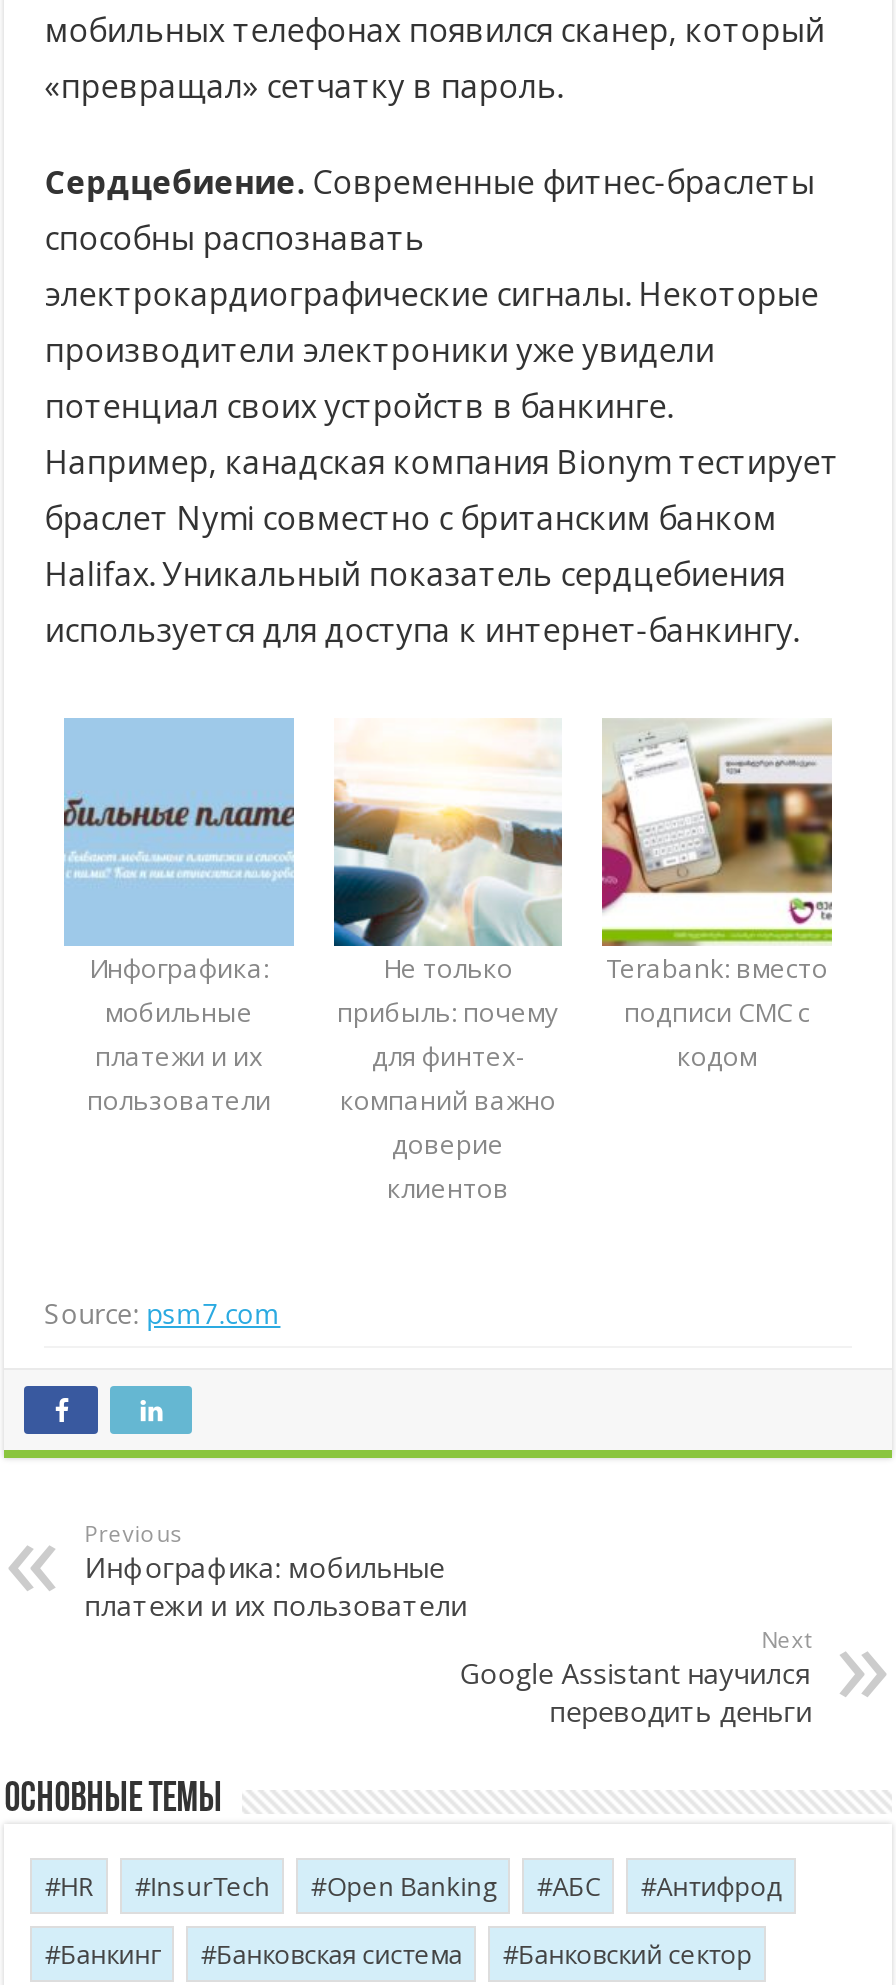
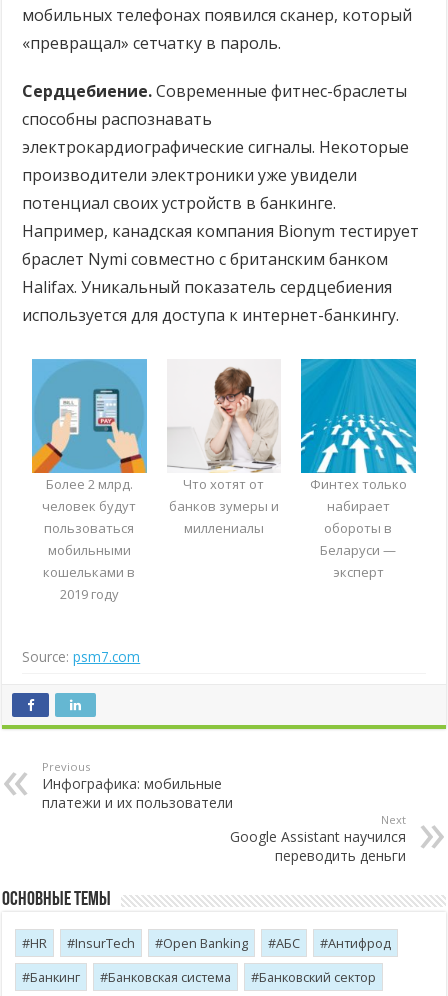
[62,718,296,1119] [image] | Инфографика: | мобильные | платежи и их | пользователи -> [31,360,148,603] [image] | Более 2 млрд. | человек будут | пользоваться | мобильными | кошельками в | 2019 году
[332,720,564,1207] [image] | Не только | прибыль: почему | для финтех- | компаний важно | доверие | клиентов -> [167,366,281,537] [image] | Что хотят от | банков зумеры и | миллениалы
[600,718,834,1075] [image] | Terabank: вместо | подписи СМС с | кодом -> [300,358,417,581] [image] | Финтех только | набирает | обороты в | Беларуси — | эксперт

